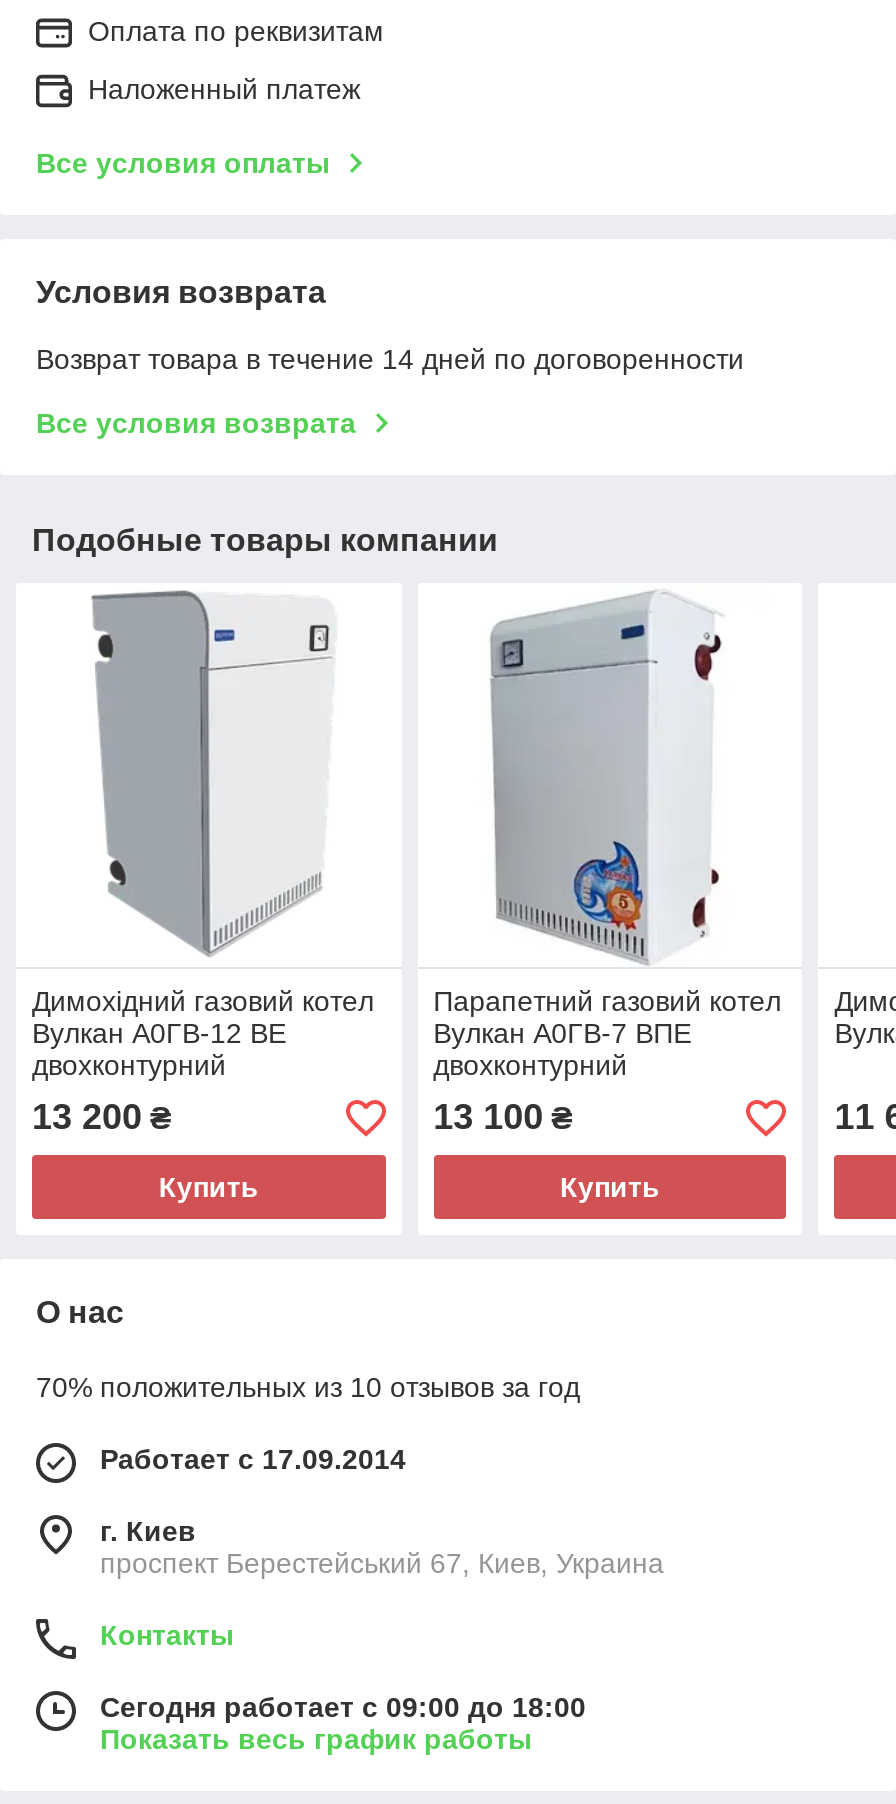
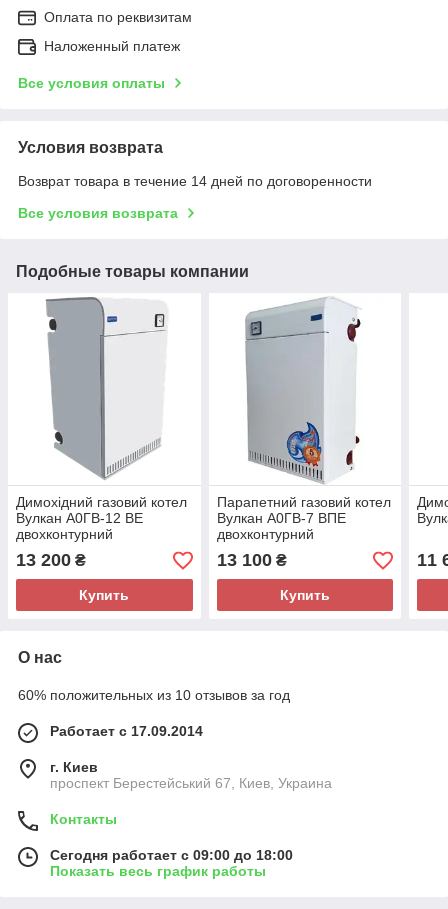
[36,1372,580,1404] 70% положительных из 10 отзывов за год -> [18,687,290,703] 60% положительных из 10 отзывов за год

